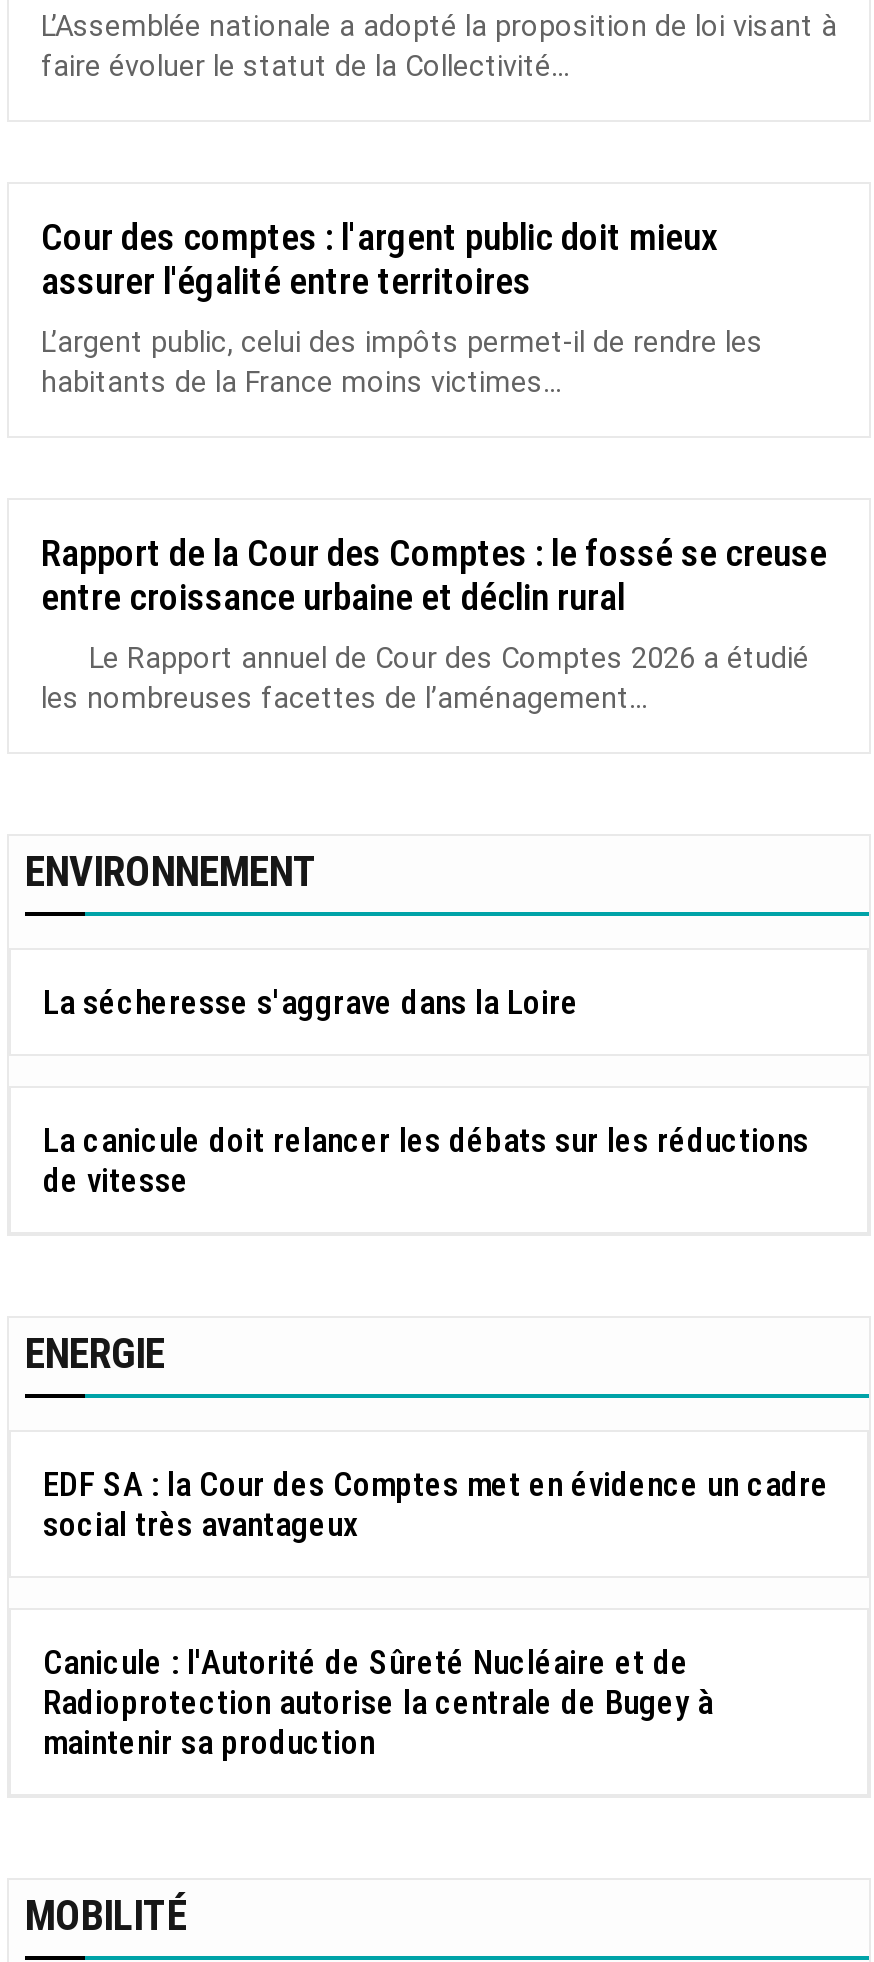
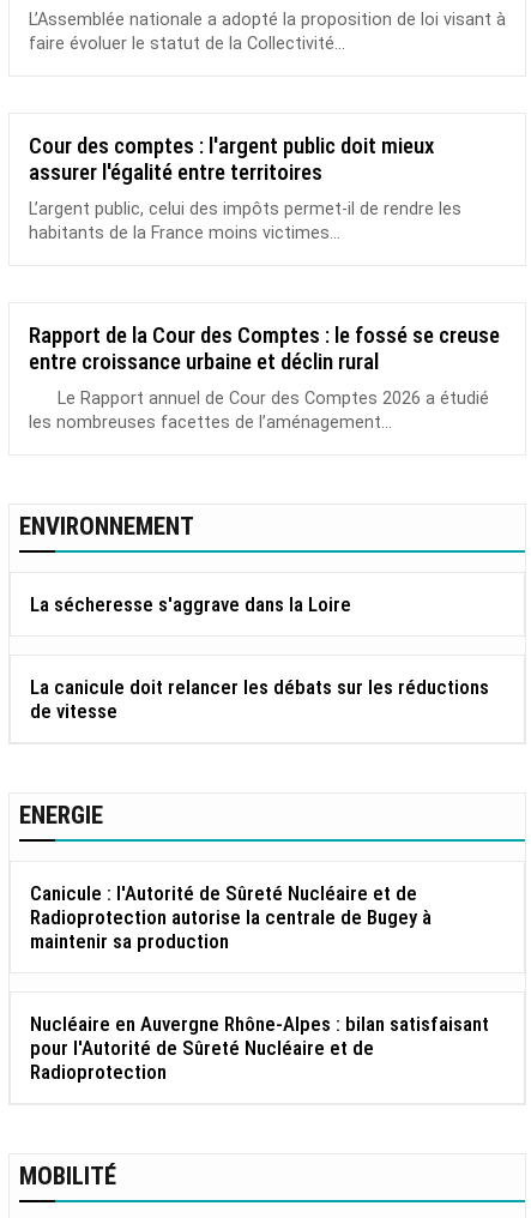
[43,1463,829,1543] EDF SA : la Cour des Comptes met en évidence un cadre | social très avantageux -> none
moved [43,1641,713,1761] -> [30,881,432,952]: Canicule : l'Autorité de Sûreté Nucléaire et de | Radioprotection autorise la centrale de Bugey à | maintenir sa production
none -> [30,1011,489,1083] Nucléaire en Auvergne Rhône-Alpes : bilan satisfaisant | pour l'Autorité de Sûreté Nucléaire et de | Radioprotection

